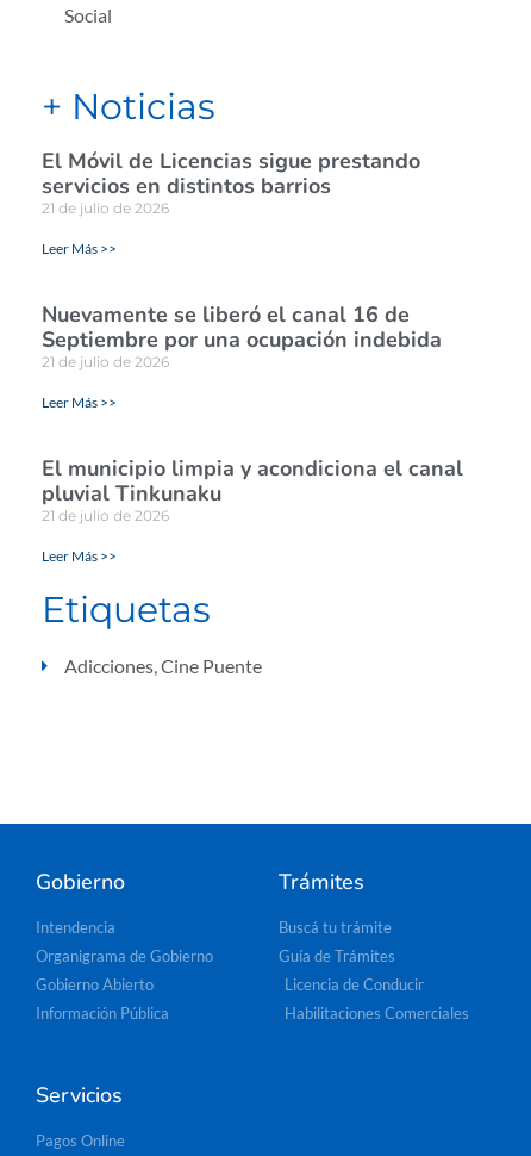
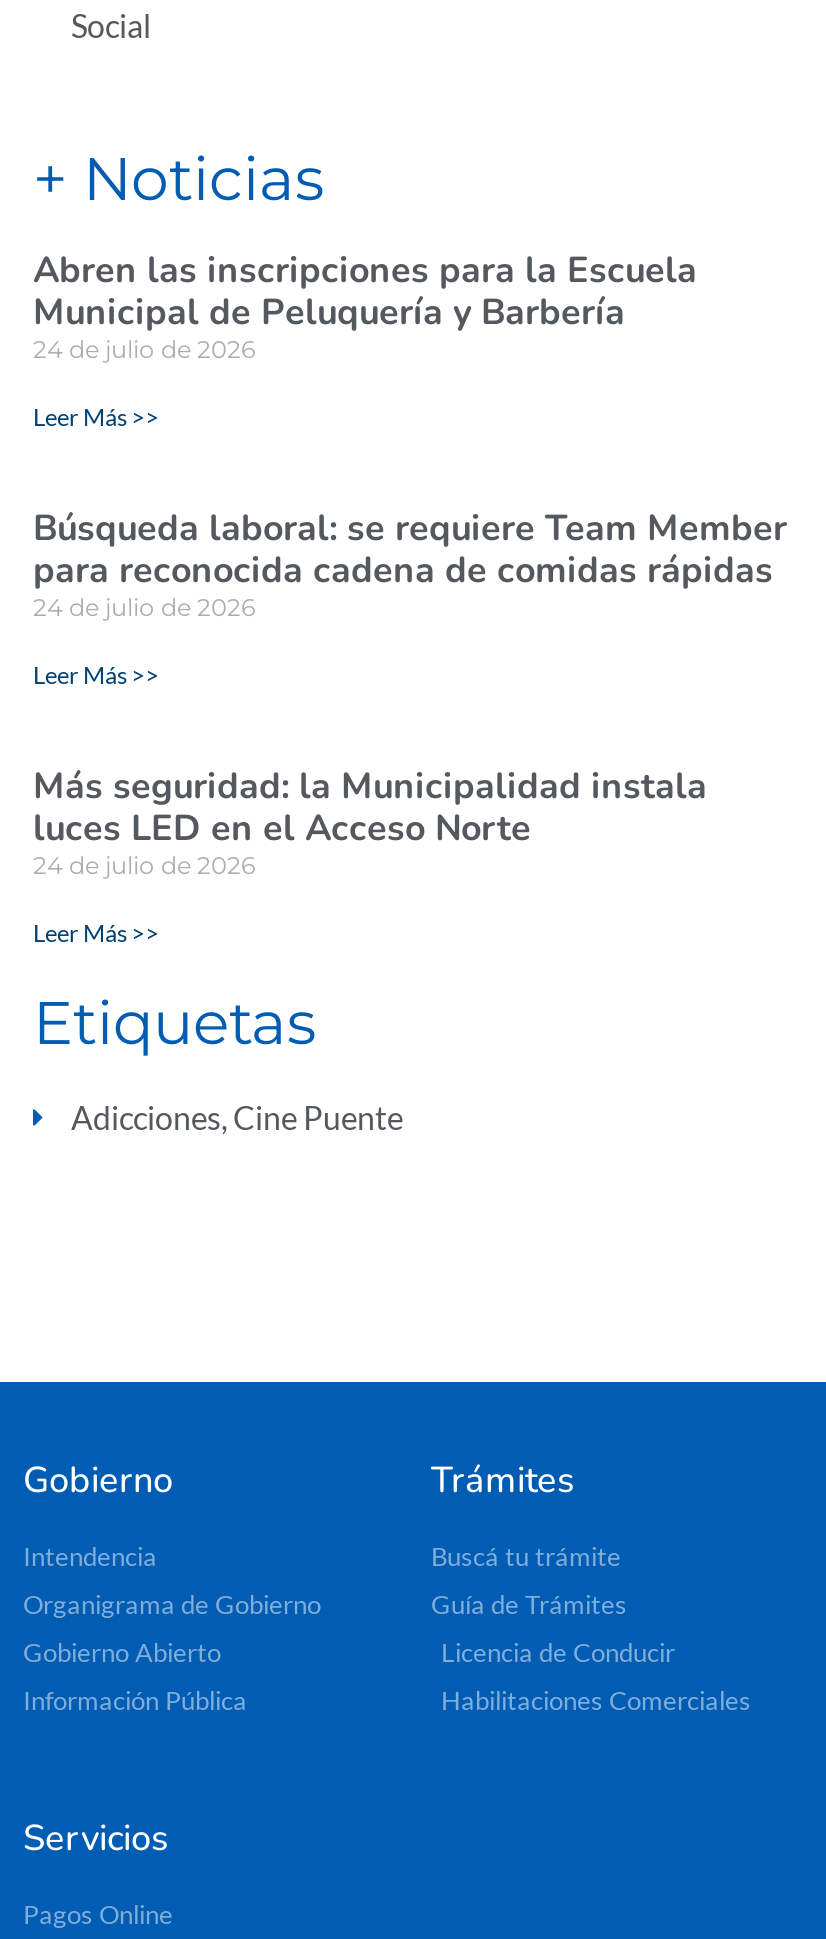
[42,147,420,217] El Móvil de Licencias sigue prestando | servicios en distintos barrios | 21 de julio de 2026 -> [33,247,697,365] Abren las inscripciones para la Escuela | Municipal de Peluquería y Barbería | 24 de julio de 2026
[42,301,442,371] Nuevamente se liberó el canal 16 de | Septiembre por una ocupación indebida | 21 de julio de 2026 -> [33,505,787,623] Búsqueda laboral: se requiere Team Member | para reconocida cadena de comidas rápidas | 24 de julio de 2026
[42,455,463,525] El municipio limpia y acondiciona el canal | pluvial Tinkunaku | 21 de julio de 2026 -> [33,763,707,881] Más seguridad: la Municipalidad instala | luces LED en el Acceso Norte | 24 de julio de 2026

